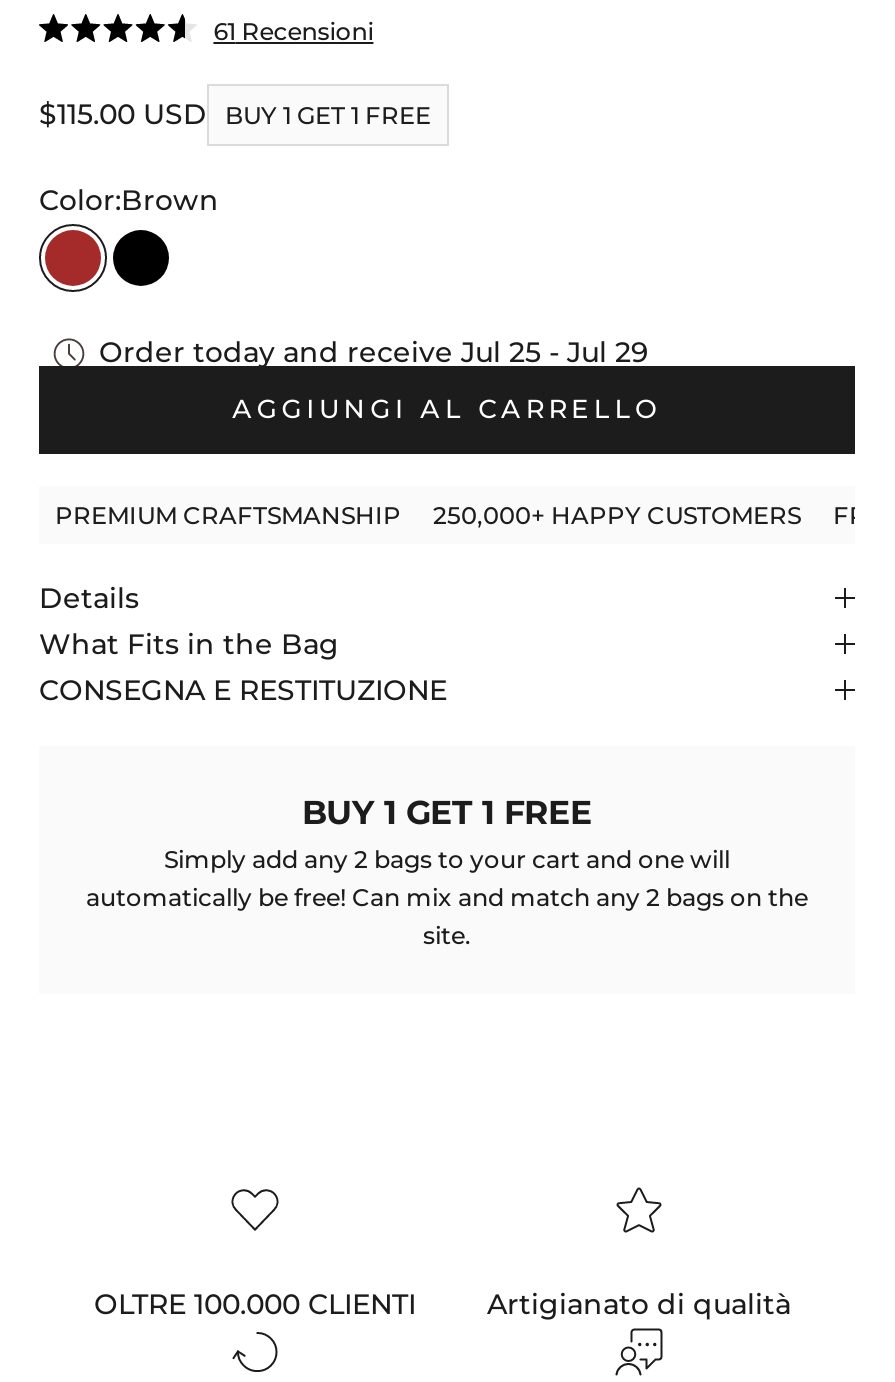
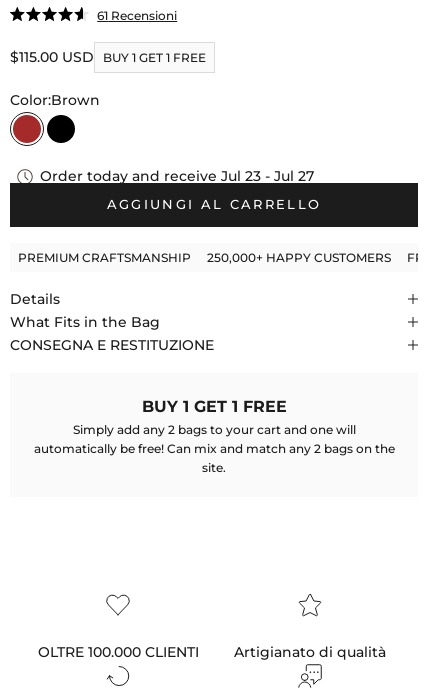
[99,335,649,371] Order today and receive Jul 25 - Jul 29 -> [40,167,314,185] Order today and receive Jul 23 - Jul 27

